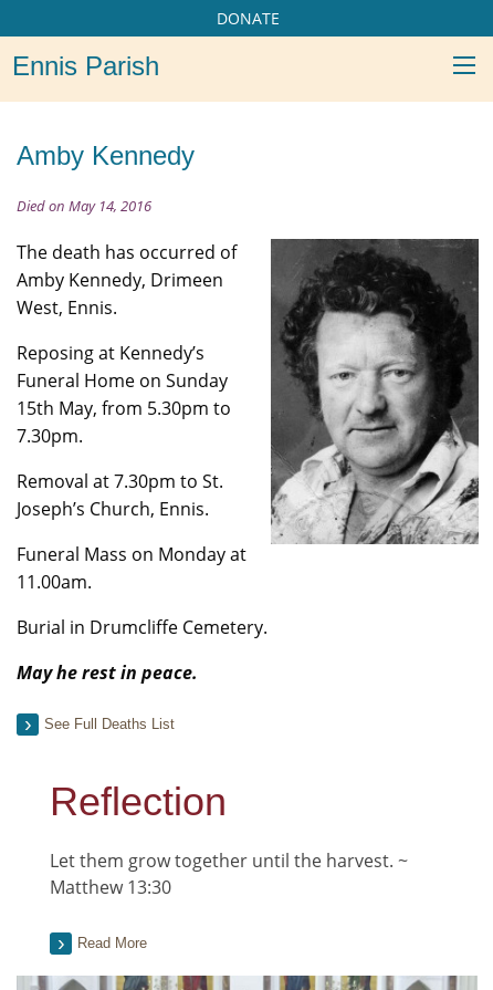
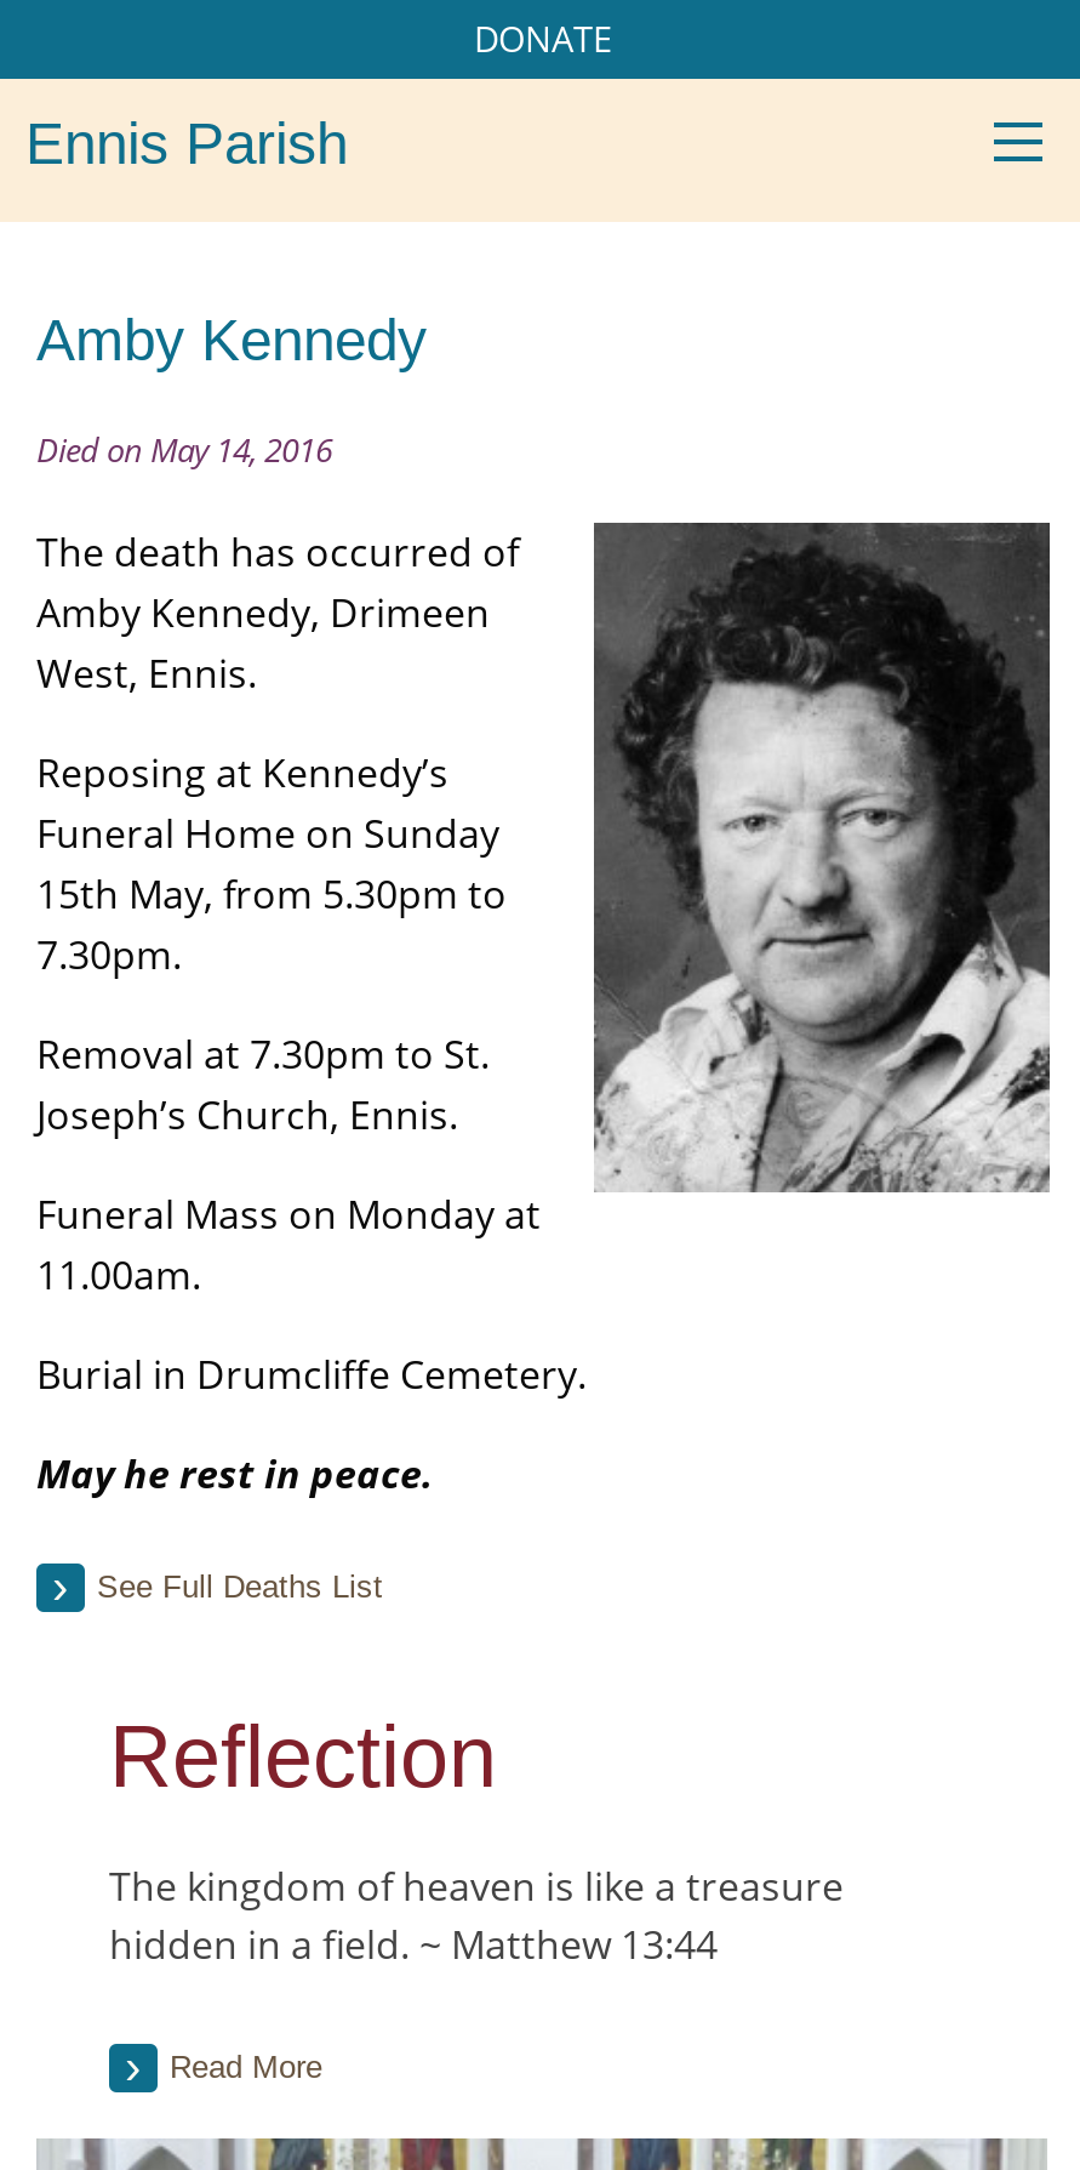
[50,848,408,899] Let them grow together until the harvest. ~ | Matthew 13:30 -> [109,1859,844,1971] The kingdom of heaven is like a treasure | hidden in a field. ~ Matthew 13:44

